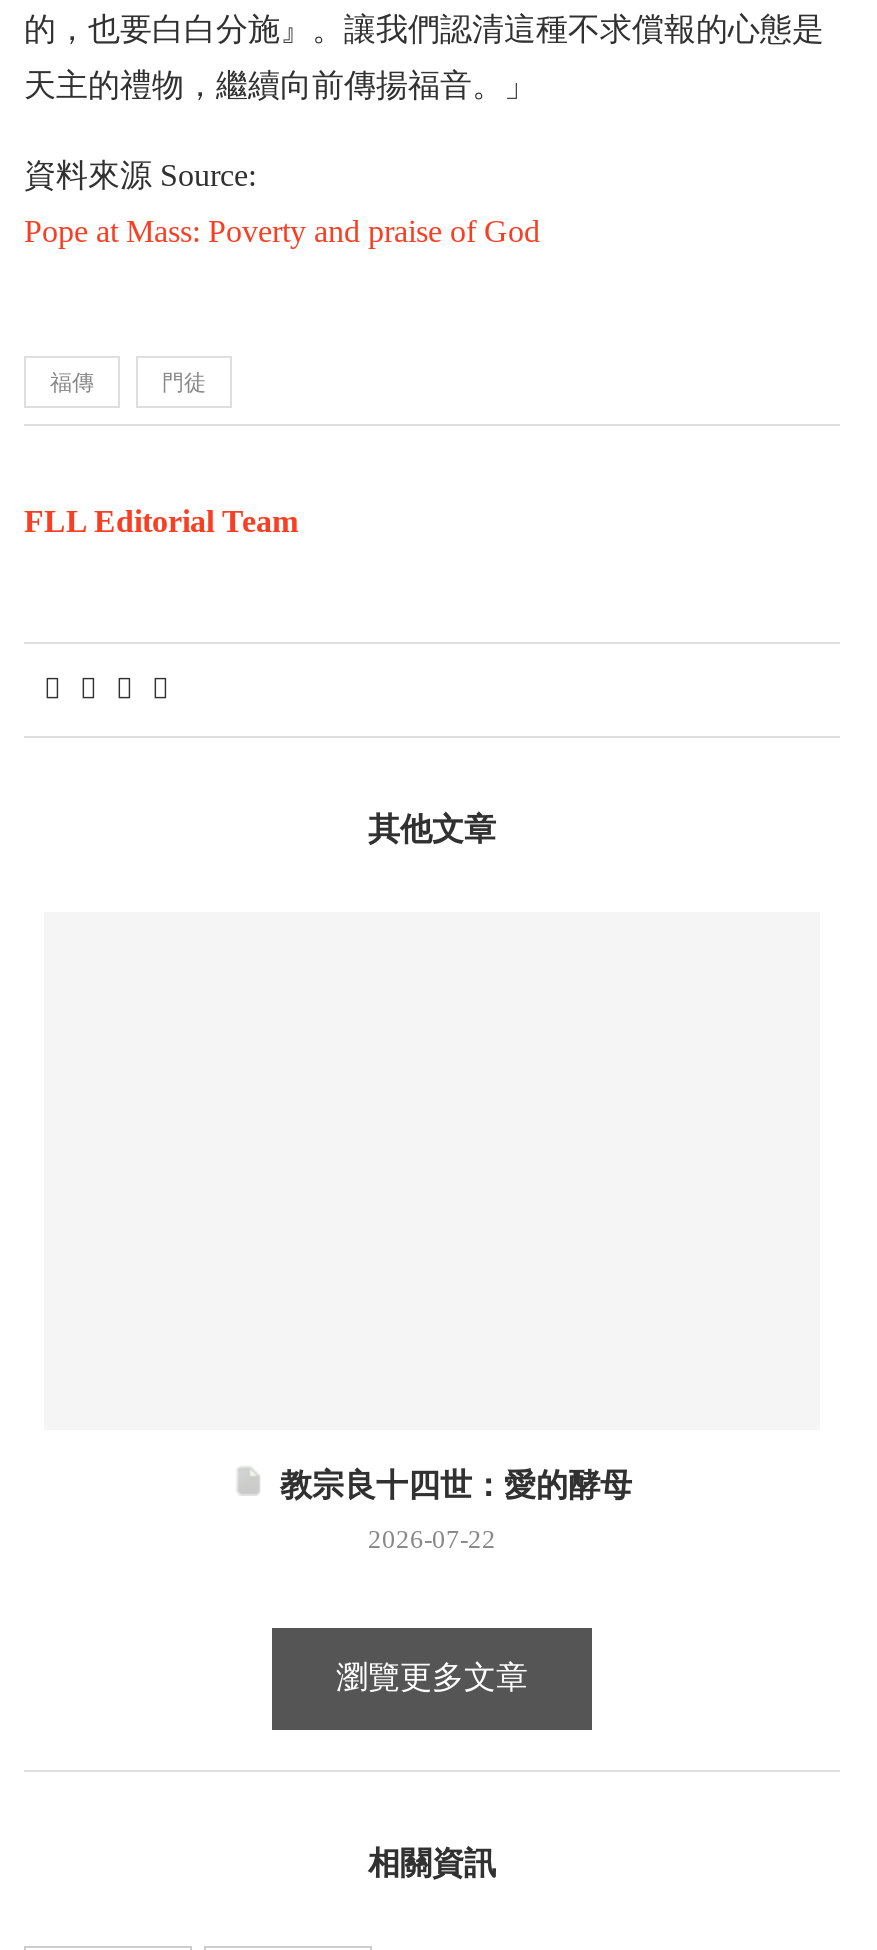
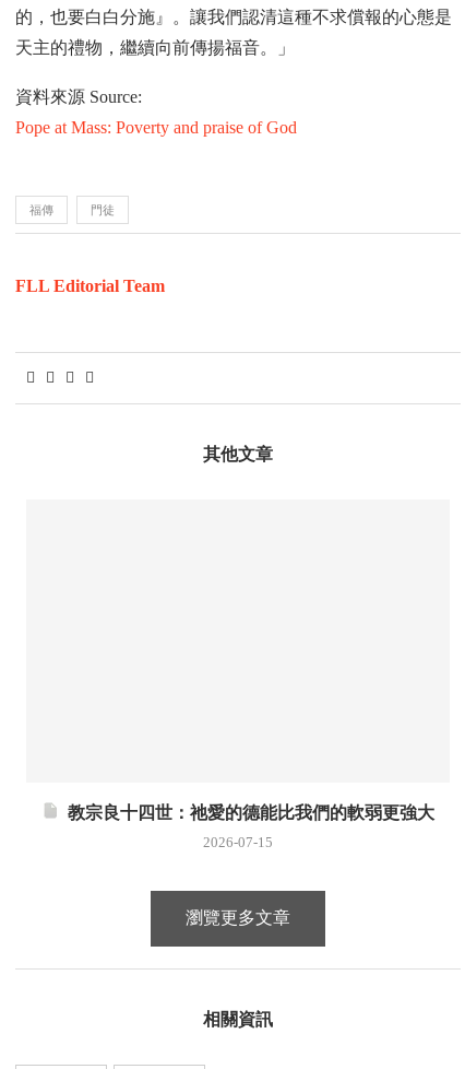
[264,1467,632,1501] 教宗良十四世：愛的酵母 -> [59,803,434,822] 教宗良十四世：祂愛的德能比我們的軟弱更強大
[368,1523,496,1553] 2026-07-22 -> [203,834,273,850] 2026-07-15

